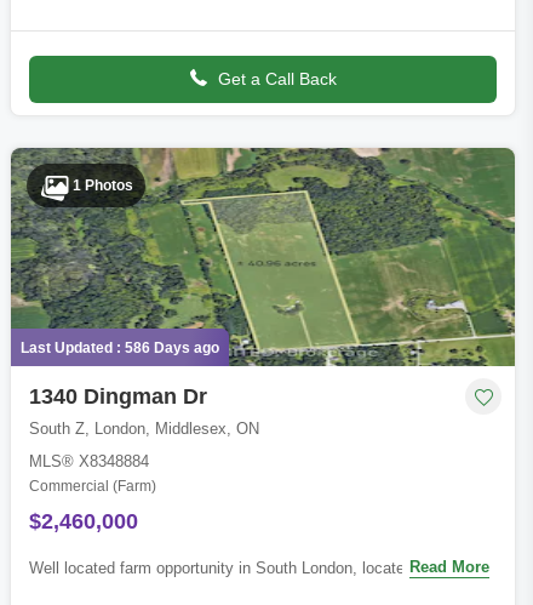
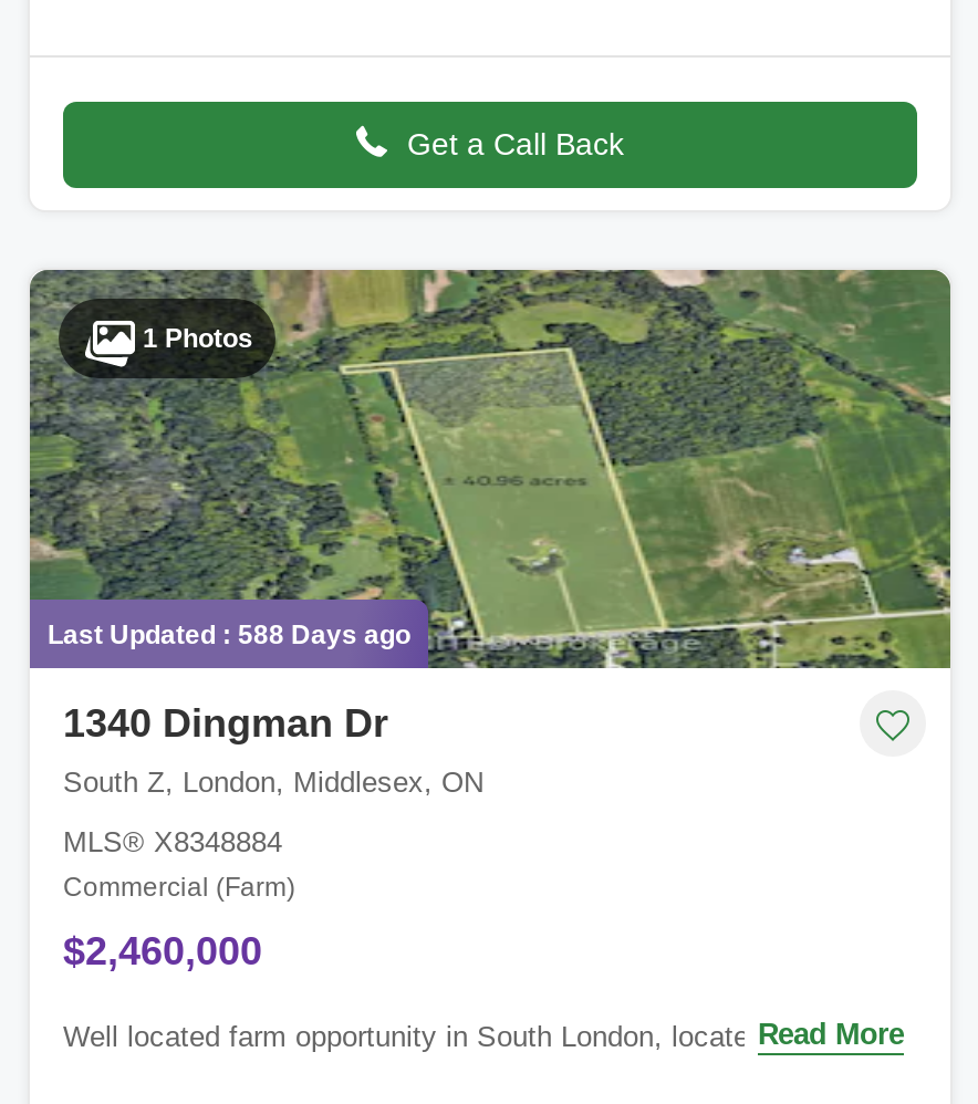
[21,339,219,356] Last Updated : 586 Days ago -> [48,619,410,650] Last Updated : 588 Days ago

